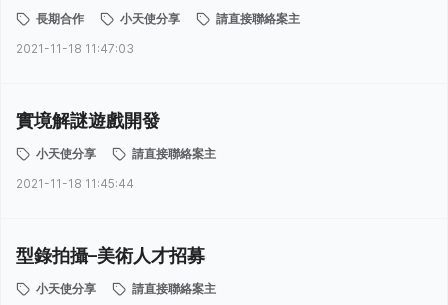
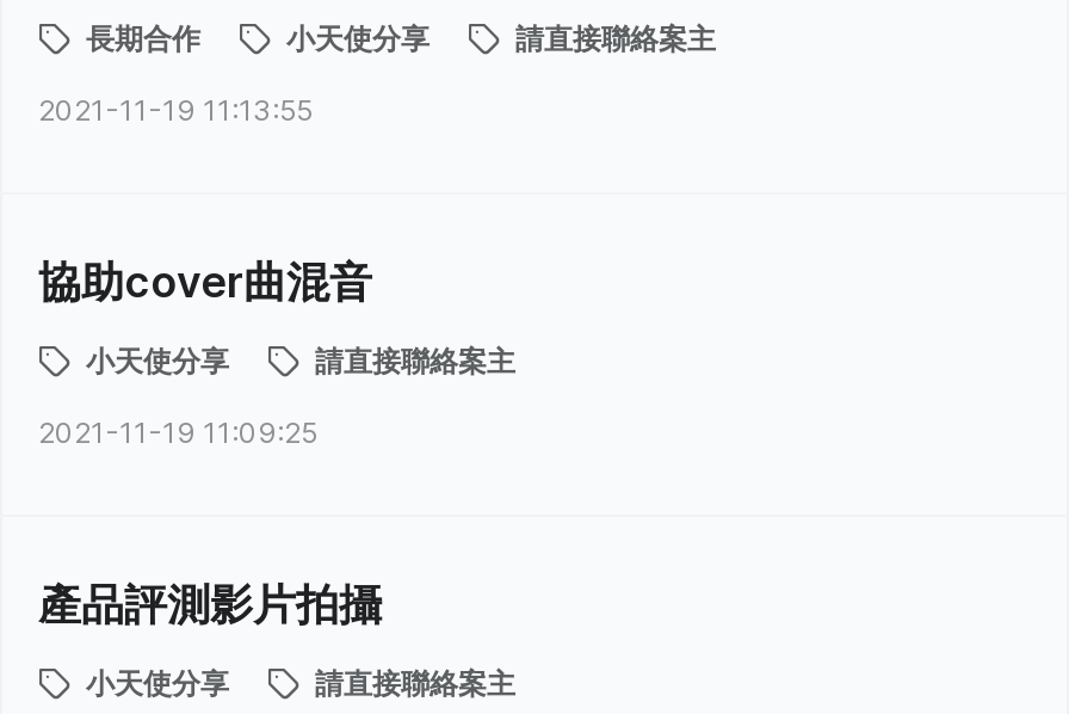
[16,41,134,56] 2021-11-18 11:47:03 -> [38,92,313,128] 2021-11-19 11:13:55
[16,110,160,131] 實境解謎遊戲開發 -> [38,257,372,307] 協助cover曲混音
[16,176,134,191] 2021-11-18 11:45:44 -> [38,414,317,450] 2021-11-19 11:09:25
[16,245,205,266] 型錄拍攝–美術人才招募 -> [38,579,382,629] 產品評測影片拍攝

